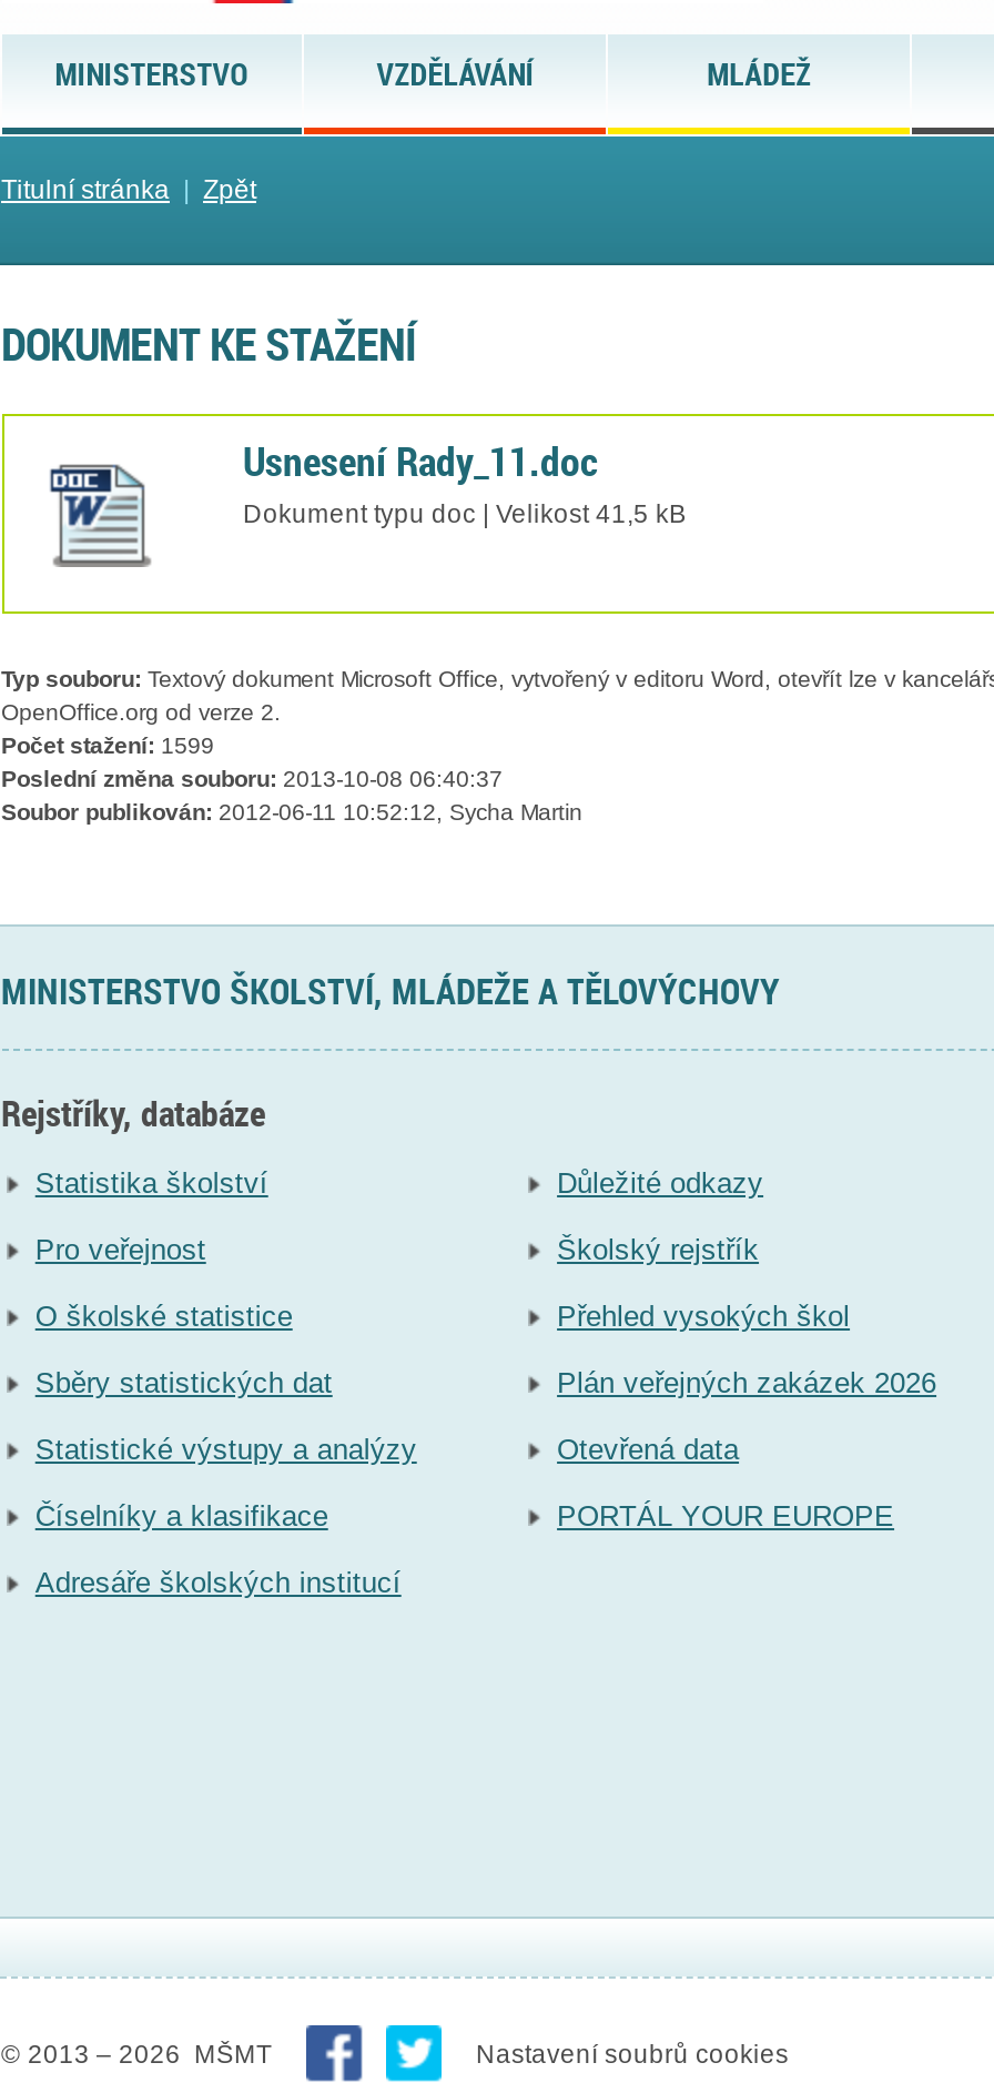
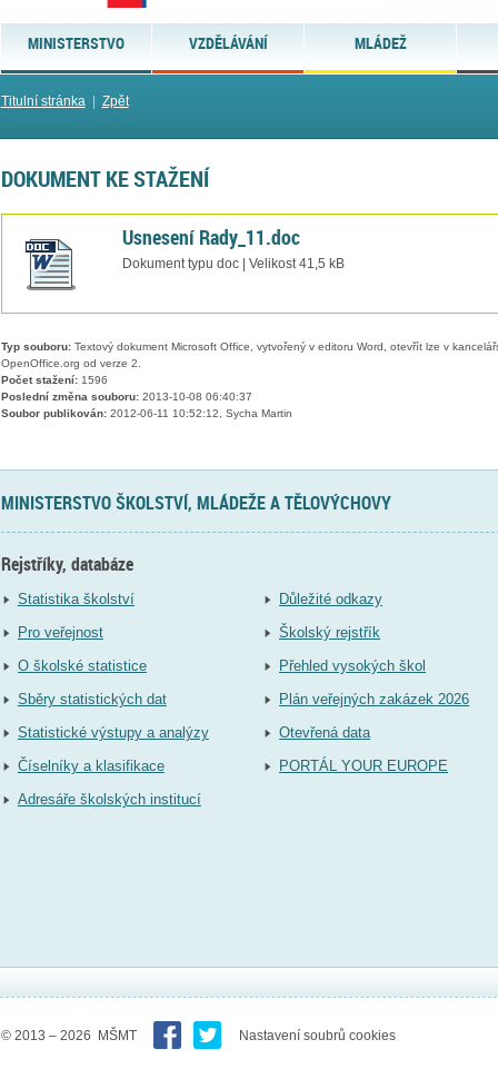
[1,735,214,759] Počet stažení: 1599 -> [1,374,107,387] Počet stažení: 1596

